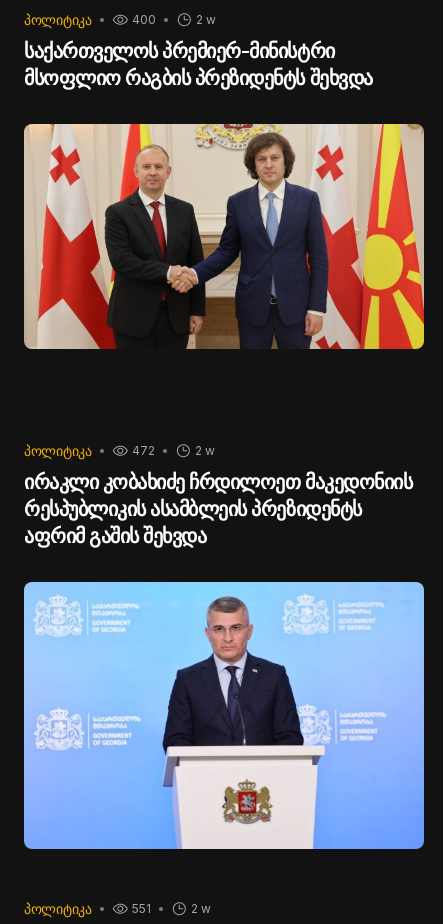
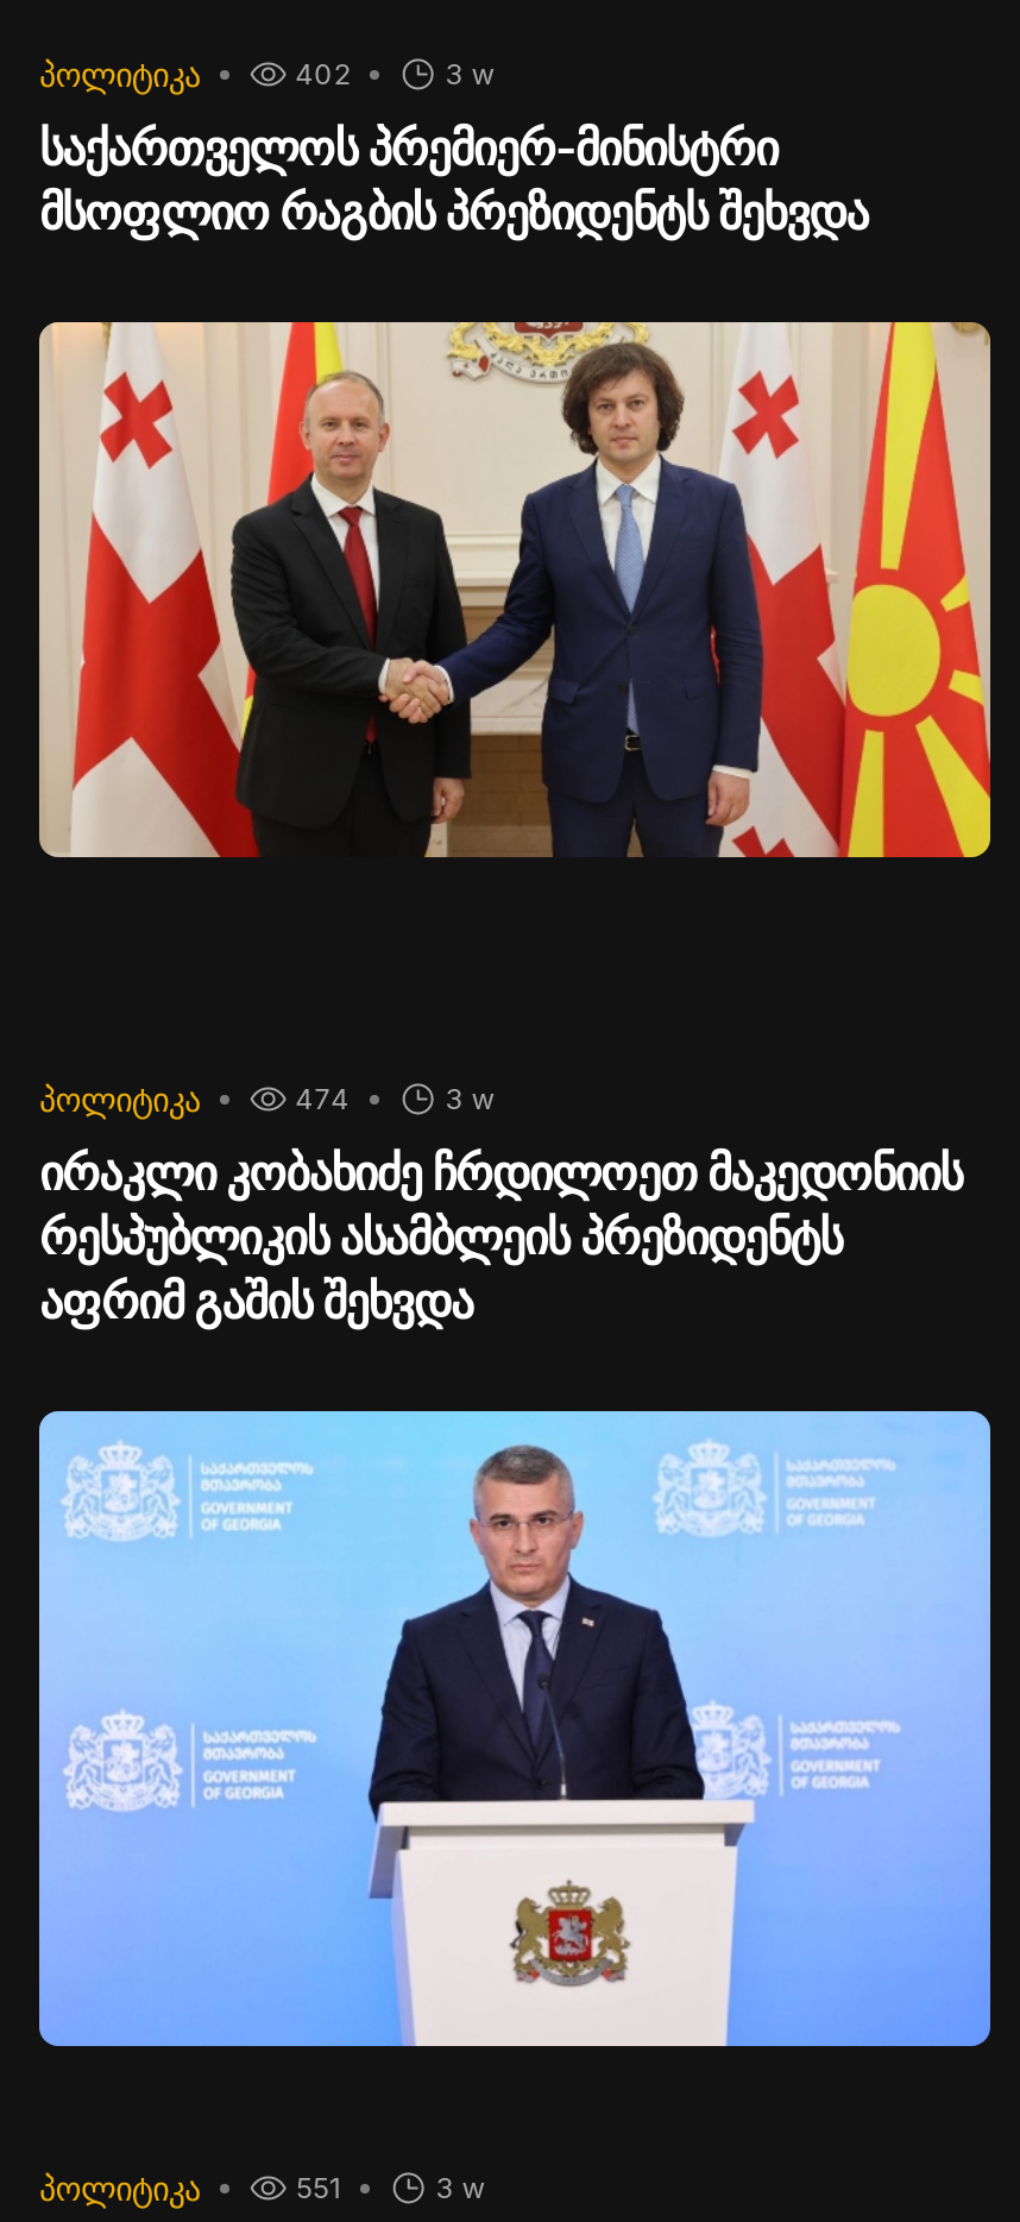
[132,11,156,26] 400 -> [296,55,350,90] 402
[196,11,216,26] 2 w -> [445,55,495,90] 3 w
[132,442,155,457] 472 -> [296,1079,350,1115] 474
[195,442,215,457] 2 w -> [445,1079,495,1115] 3 w
[191,900,211,915] 2 w -> [436,2169,486,2204] 3 w

